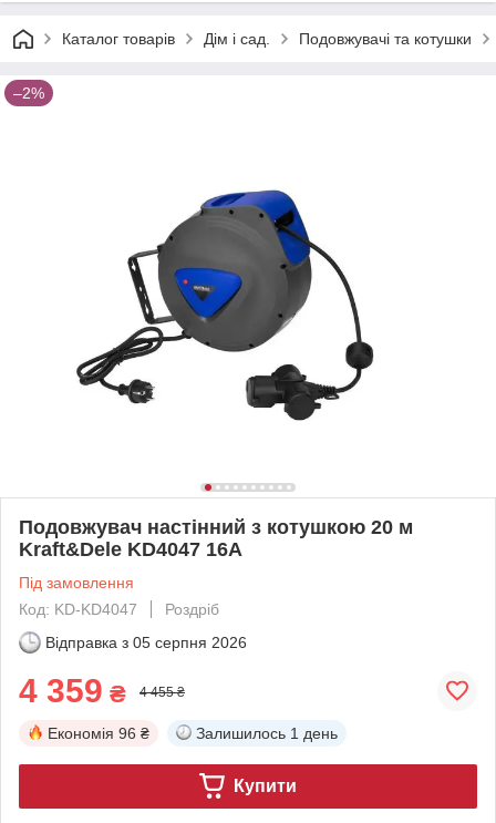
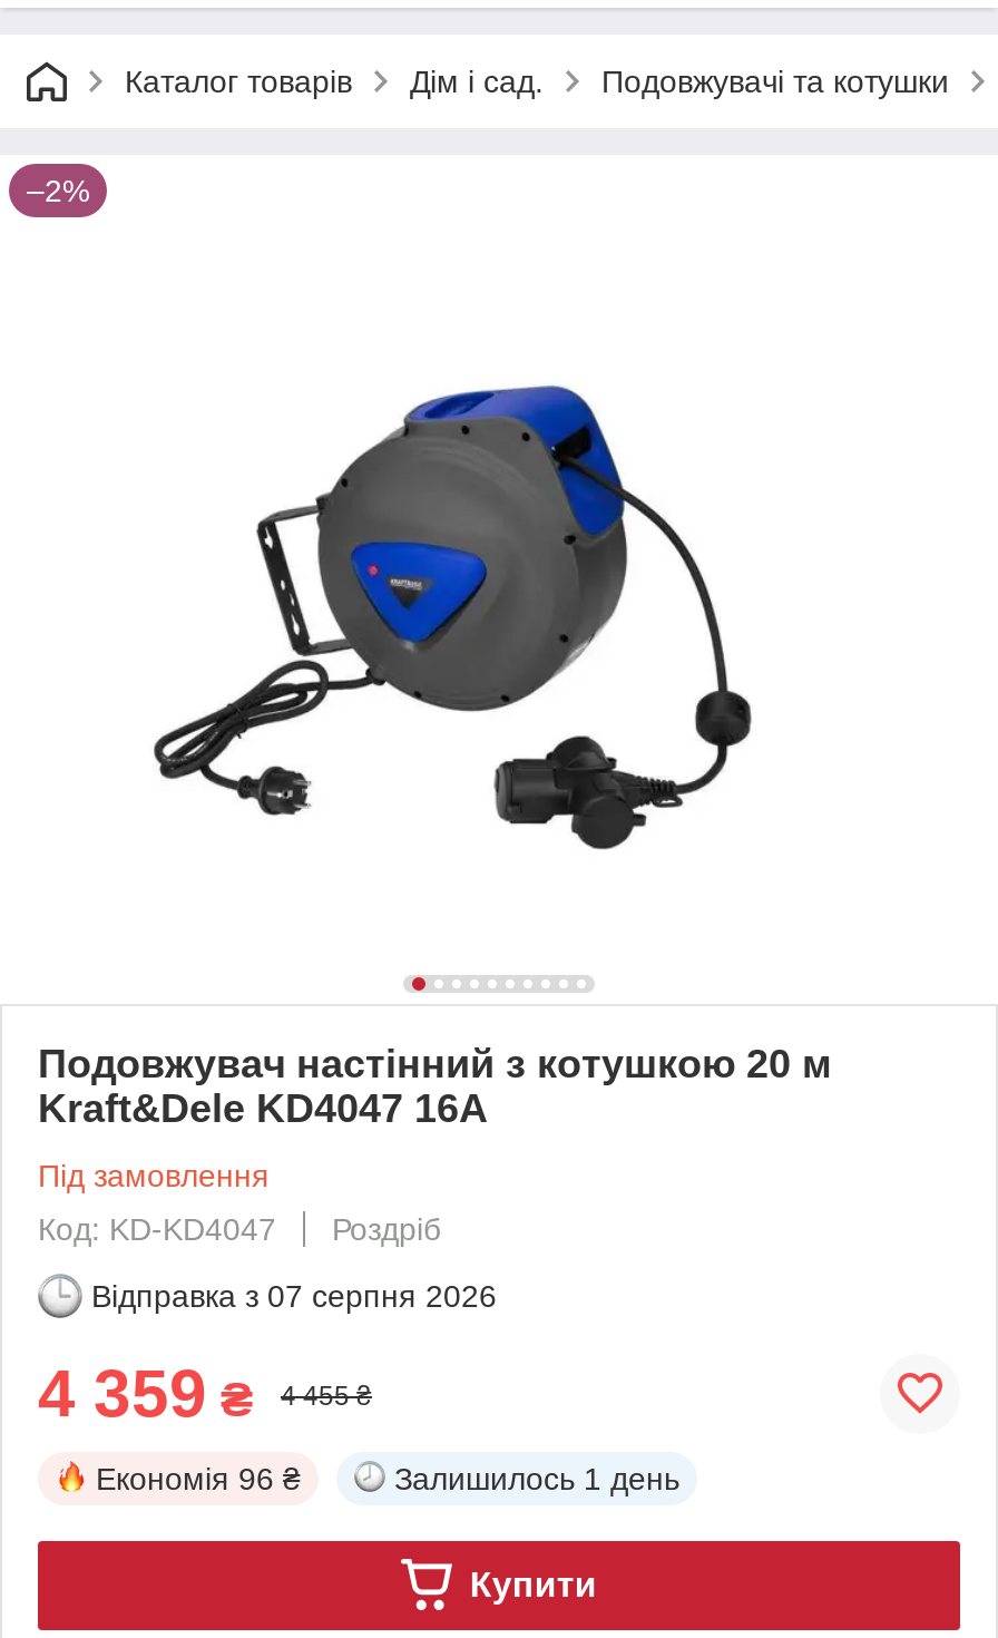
[45,633,247,651] Відправка з 05 серпня 2026 -> [91,1278,497,1313] Відправка з 07 серпня 2026

